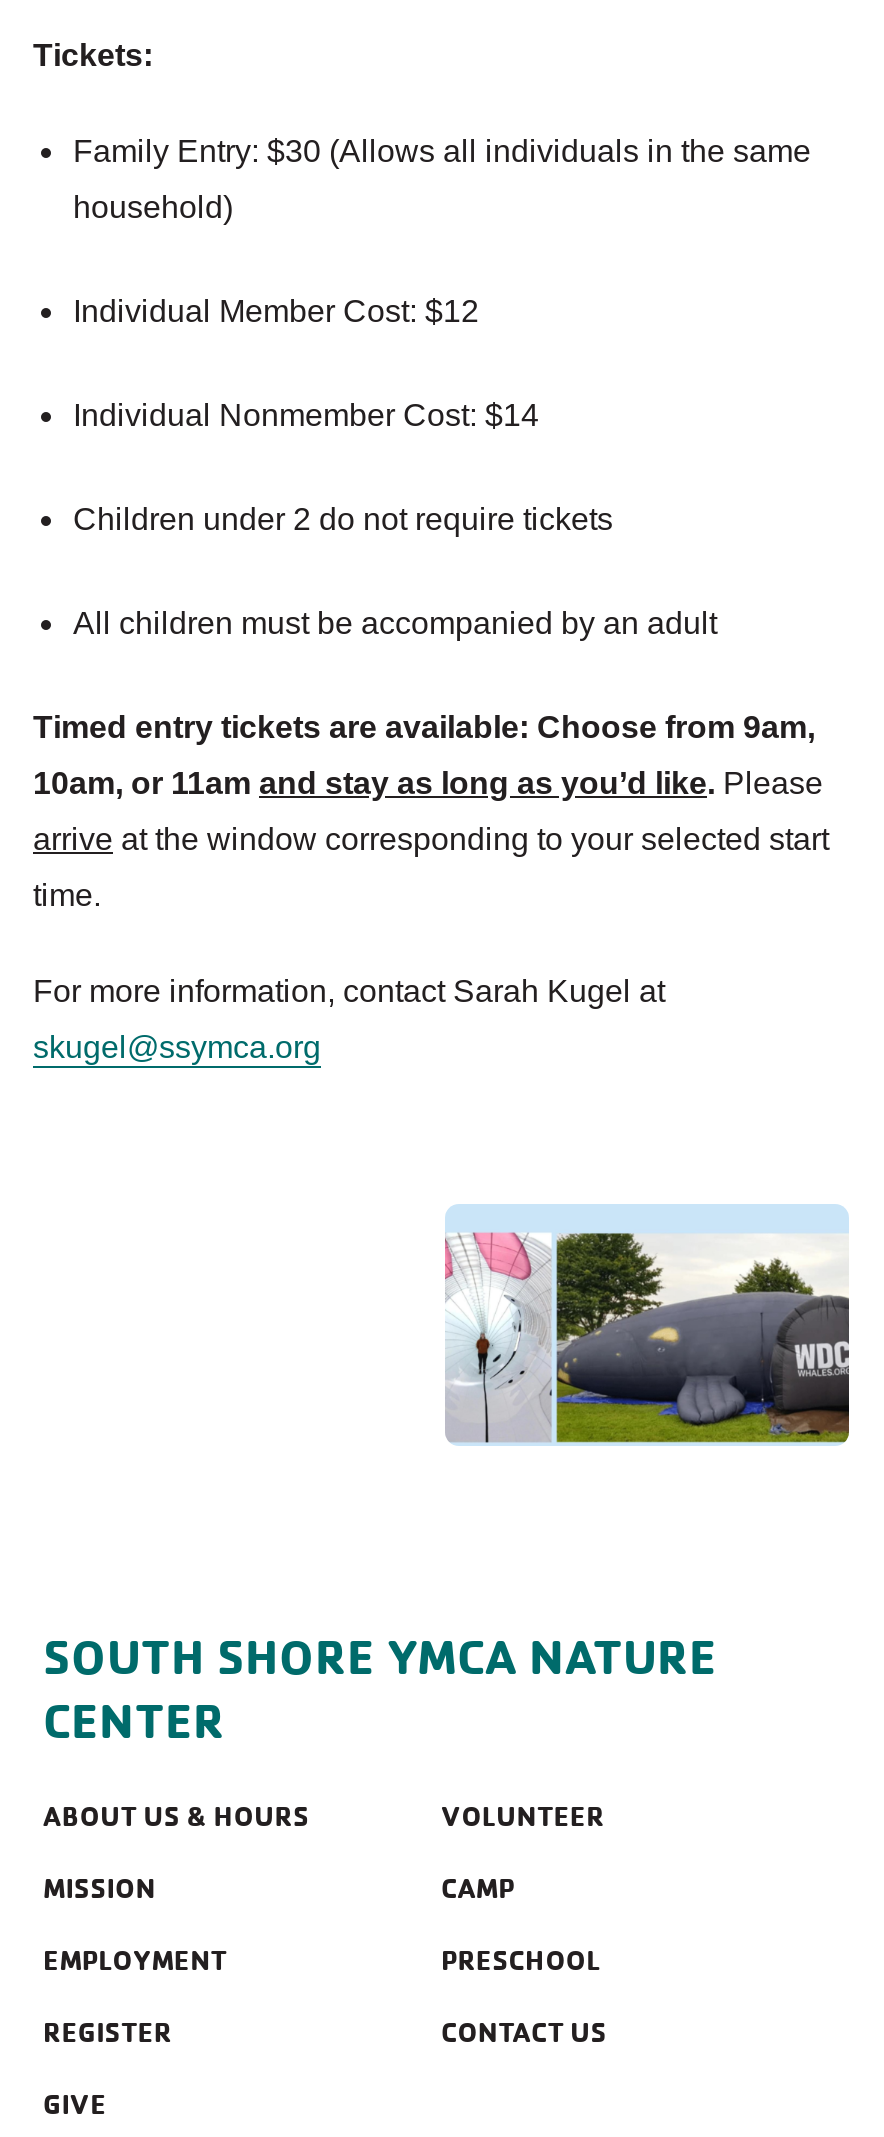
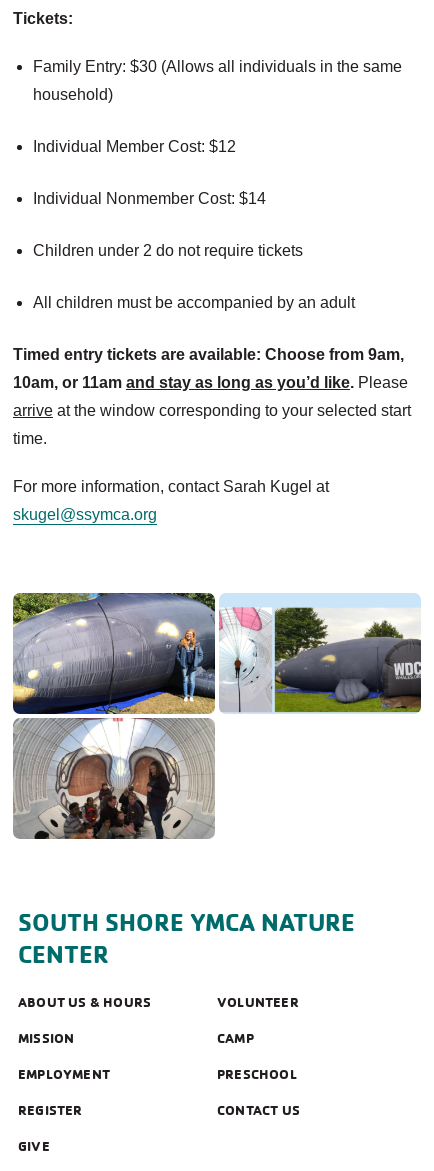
none -> [12,592,216,840] [image]

